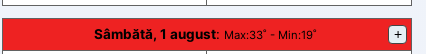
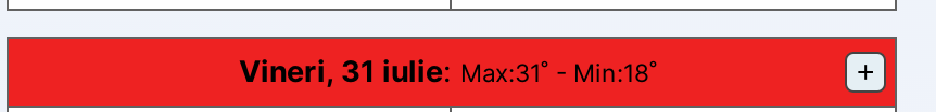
[94,25,317,41] Sâmbătă, 1 august: Max:33˚ - Min:19˚ -> [239,53,658,87] Vineri, 31 iulie: Max:31˚ - Min:18˚

